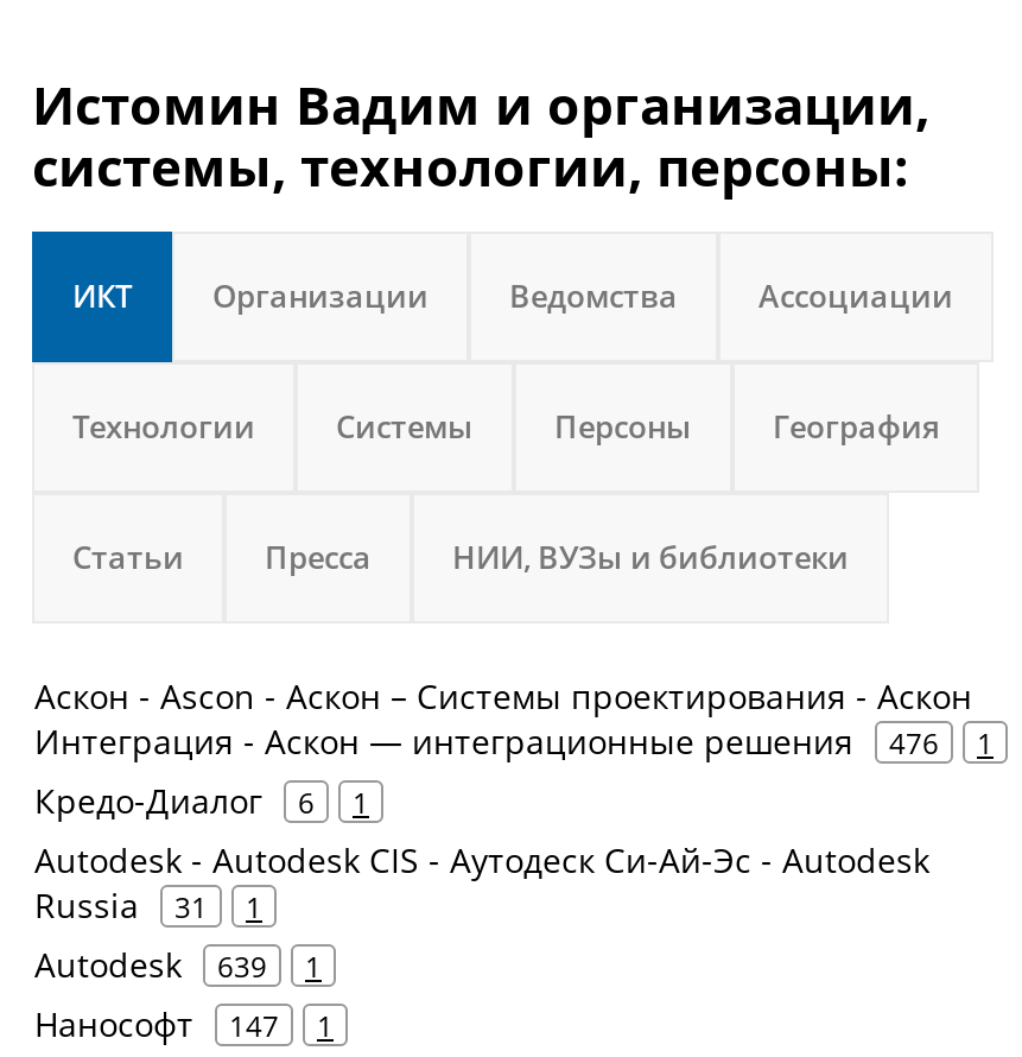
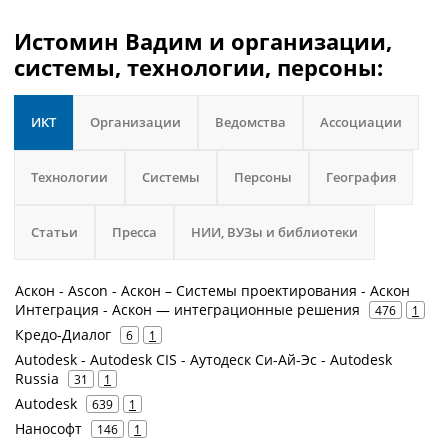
[34,1001,334,1046] Нанософт 147 1 -> [15,419,141,438] Нанософт 146 1

